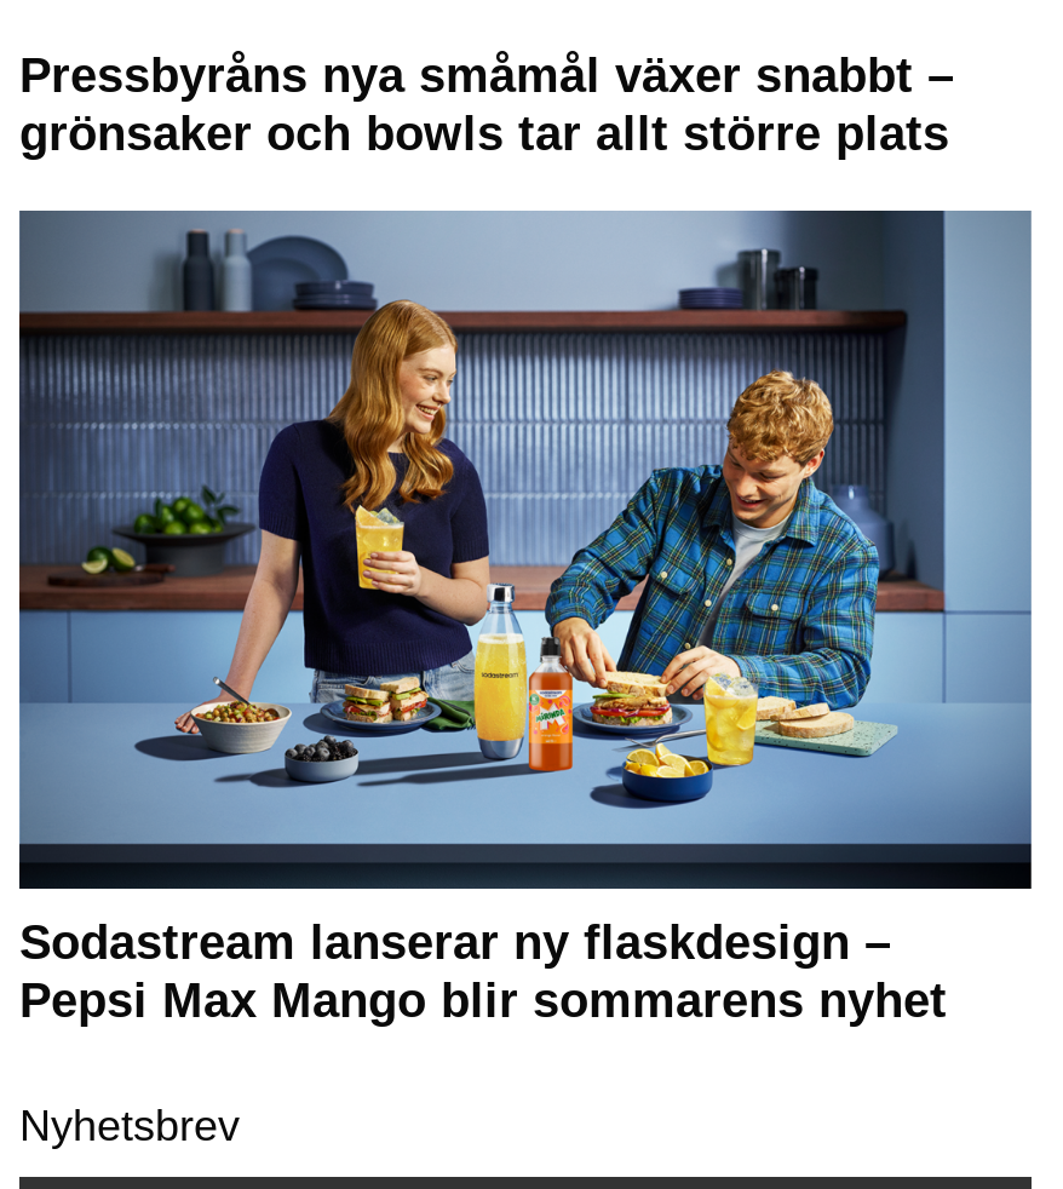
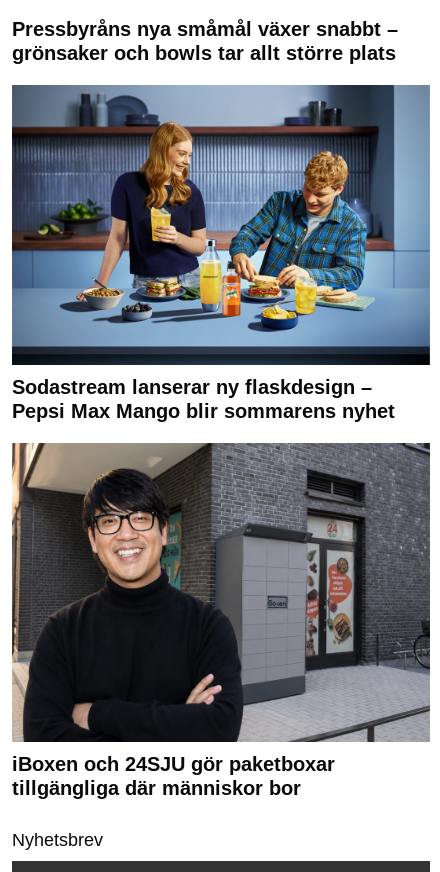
none -> [11,442,431,799] [image] | iBoxen och 24SJU gör paketboxar | tillgängliga där människor bor

